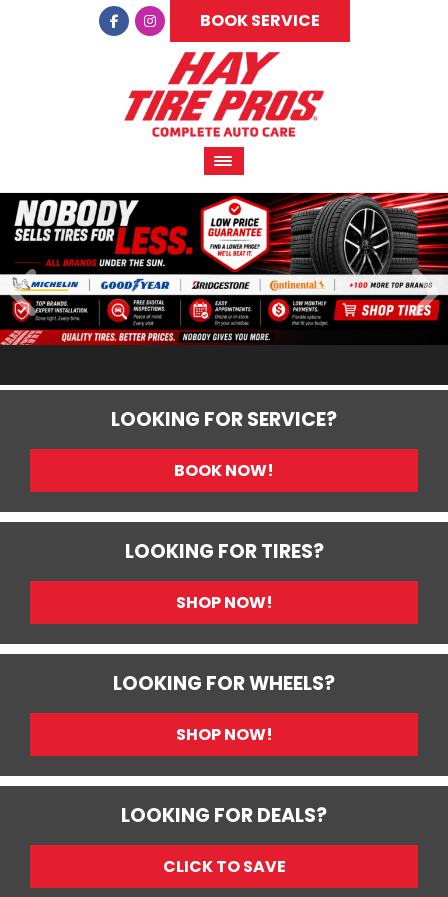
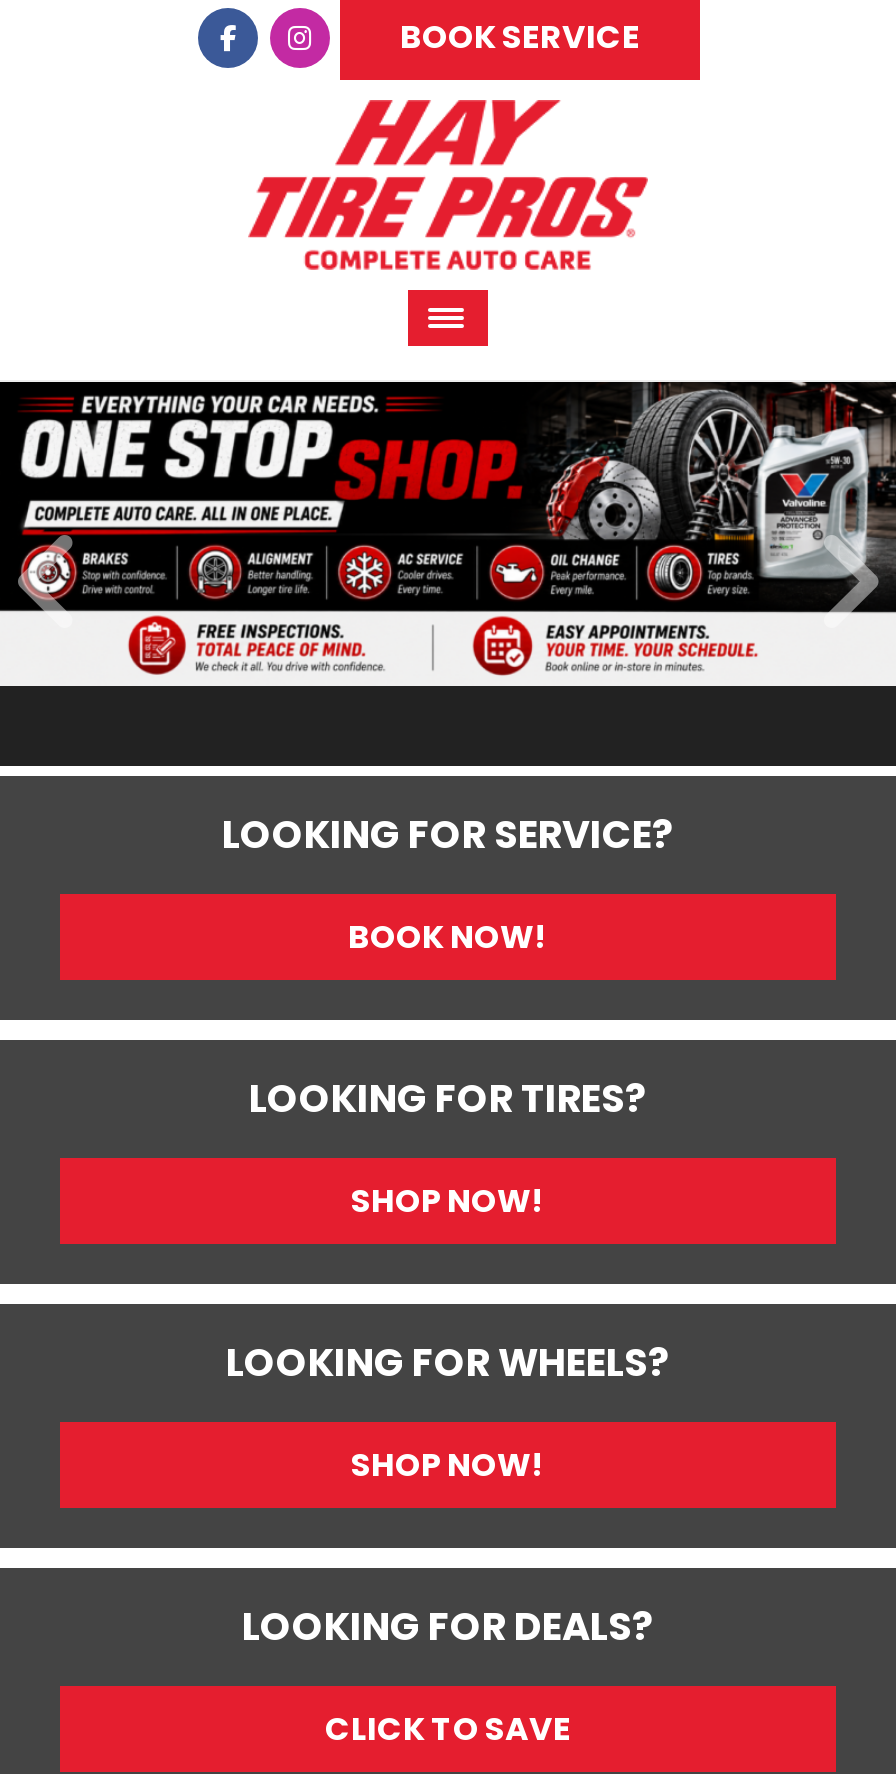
[3,192,445,346] [image] -> [6,380,890,688] [image]

